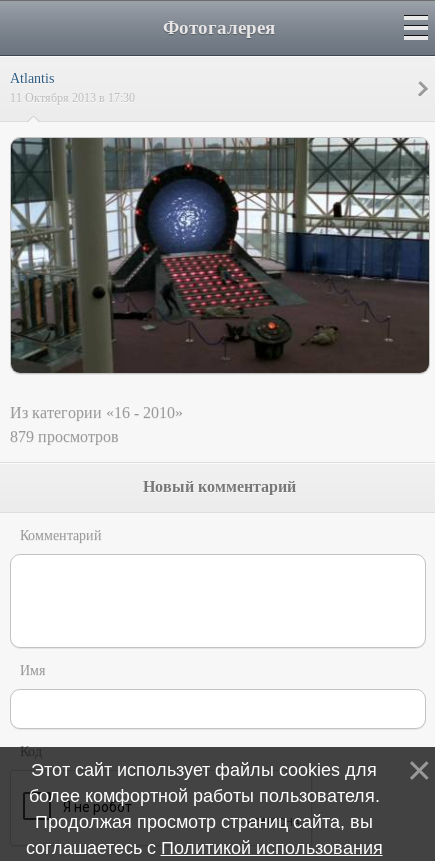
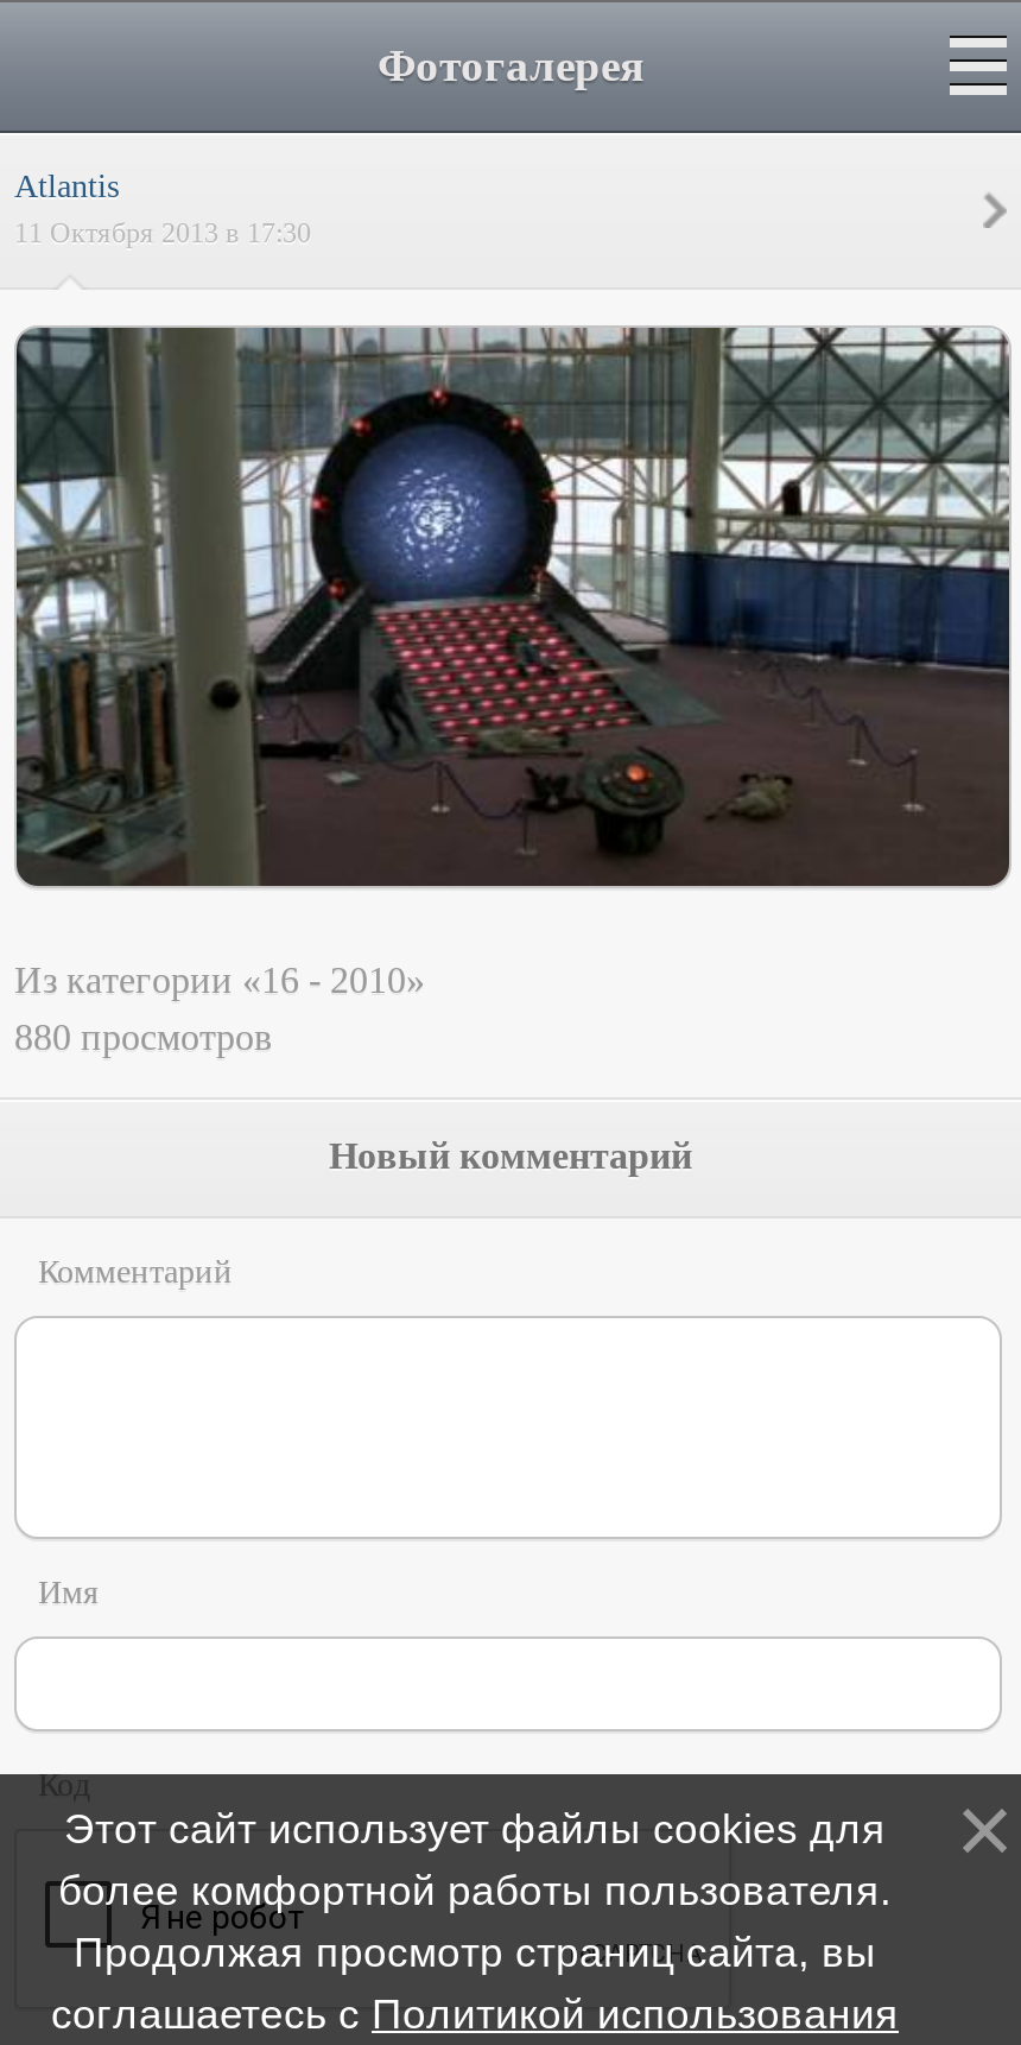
[10,428,119,445] 879 просмотров -> [14,1016,273,1056] 880 просмотров

